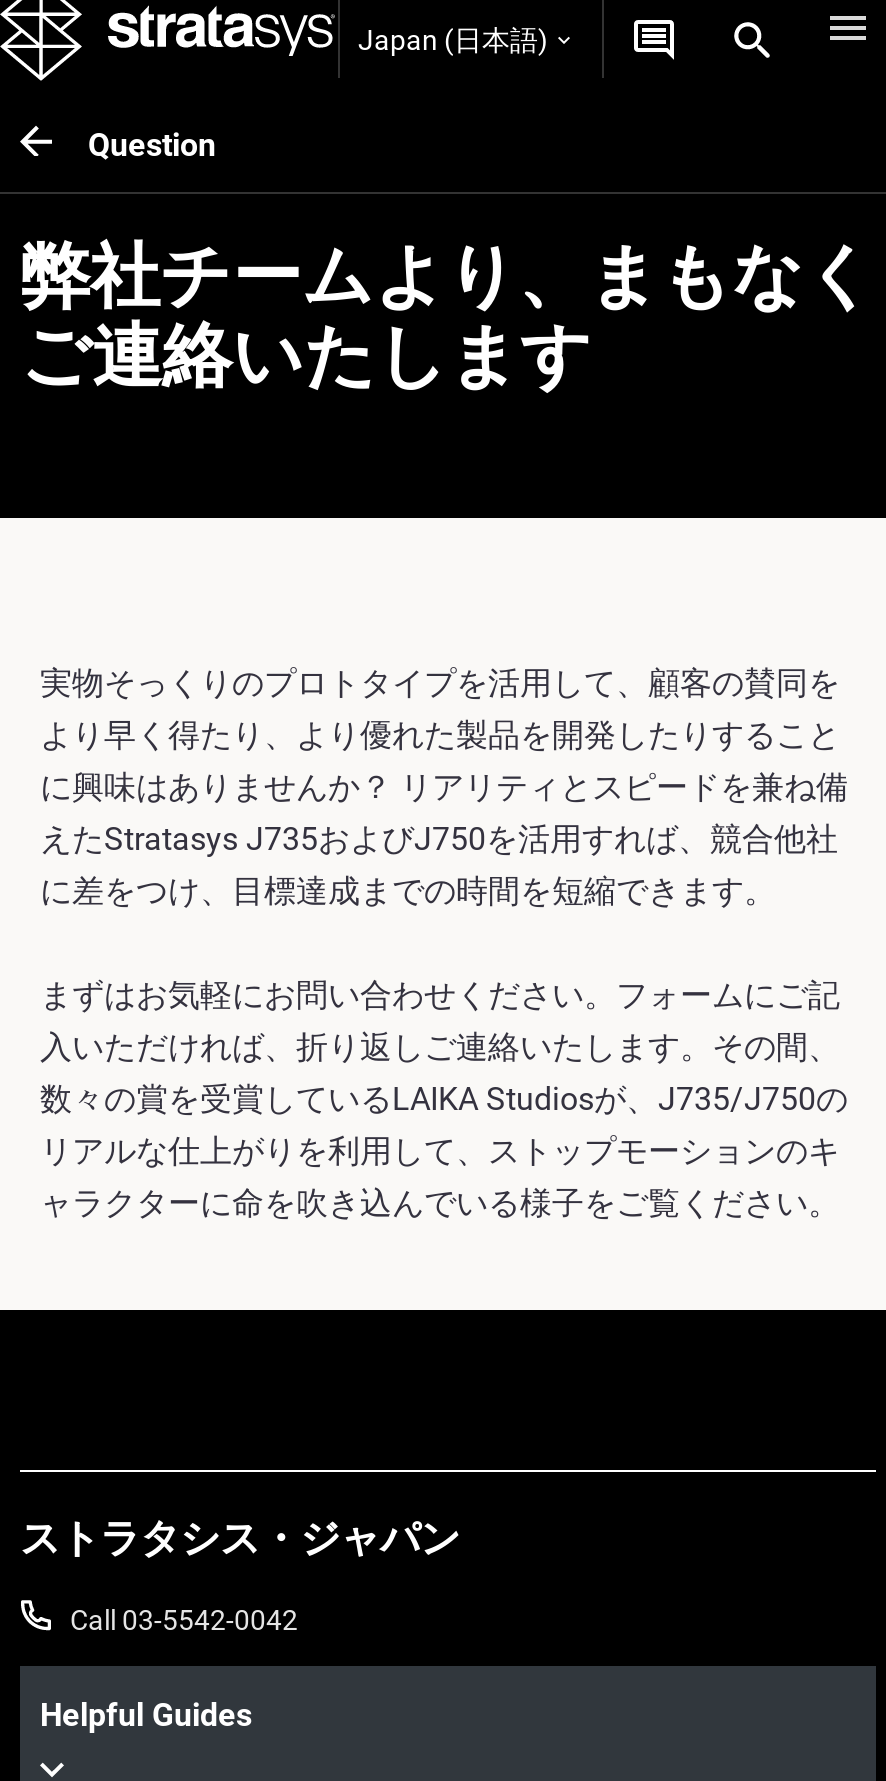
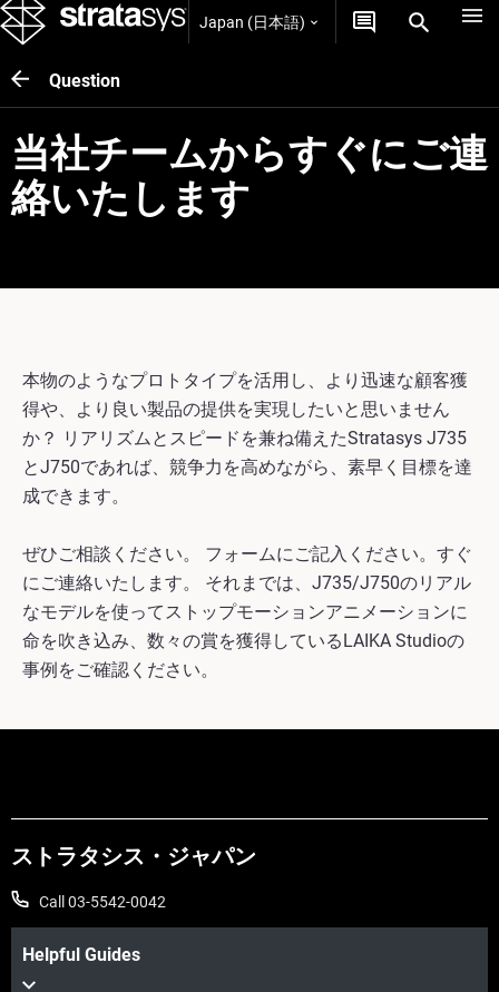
[20,236,876,398] 弊社チームより、まもなく | ご連絡いたします -> [11,131,488,222] 当社チームからすぐにご連 | 絡いたします
[40,664,848,910] 実物そっくりのプロトタイプを活用して、顧客の賛同を | より早く得たり、より優れた製品を開発したりすること | に興味はありませんか？ リアリティとスピードを兼ね備 | えたStratasys J735およびJ750を活用すれば、競合他社 | に差をつけ、目標達成までの時間を短縮できます。 -> [22,370,472,507] 本物のようなプロトタイプを活用し、より迅速な顧客獲 | 得や、より良い製品の提供を実現したいと思いません | か？ リアリズムとスピードを兼ね備えたStratasys J735 | とJ750であれば、競争力を高めながら、素早く目標を達 | 成できます。
[40,976,848,1222] まずはお気軽にお問い合わせください。フォームにご記 | 入いただければ、折り返しご連絡いたします。その間、 | 数々の賞を受賞しているLAIKA Studiosが、J735/J750の | リアルな仕上がりを利用して、ストップモーションのキ | ャラクターに命を吹き込んでいる様子をご覧ください。 -> [22,543,472,680] ぜひご相談ください。 フォームにご記入ください。すぐ | にご連絡いたします。 それまでは、J735/J750のリアル | なモデルを使ってストップモーションアニメーションに | 命を吹き込み、数々の賞を獲得しているLAIKA Studioの | 事例をご確認ください。

